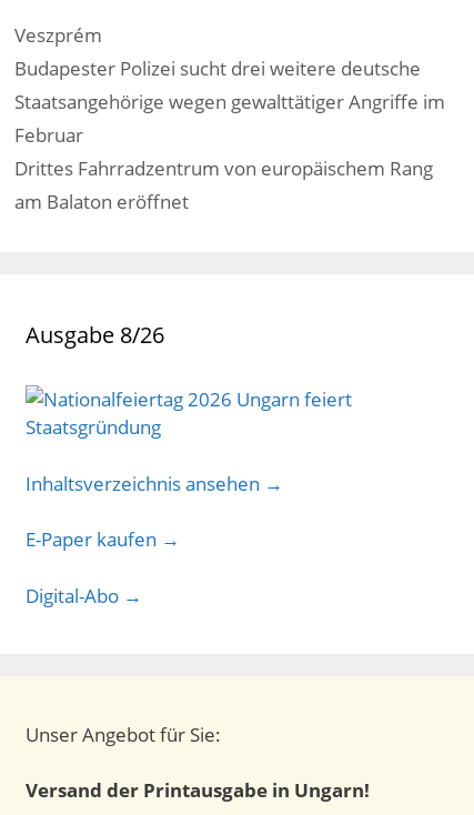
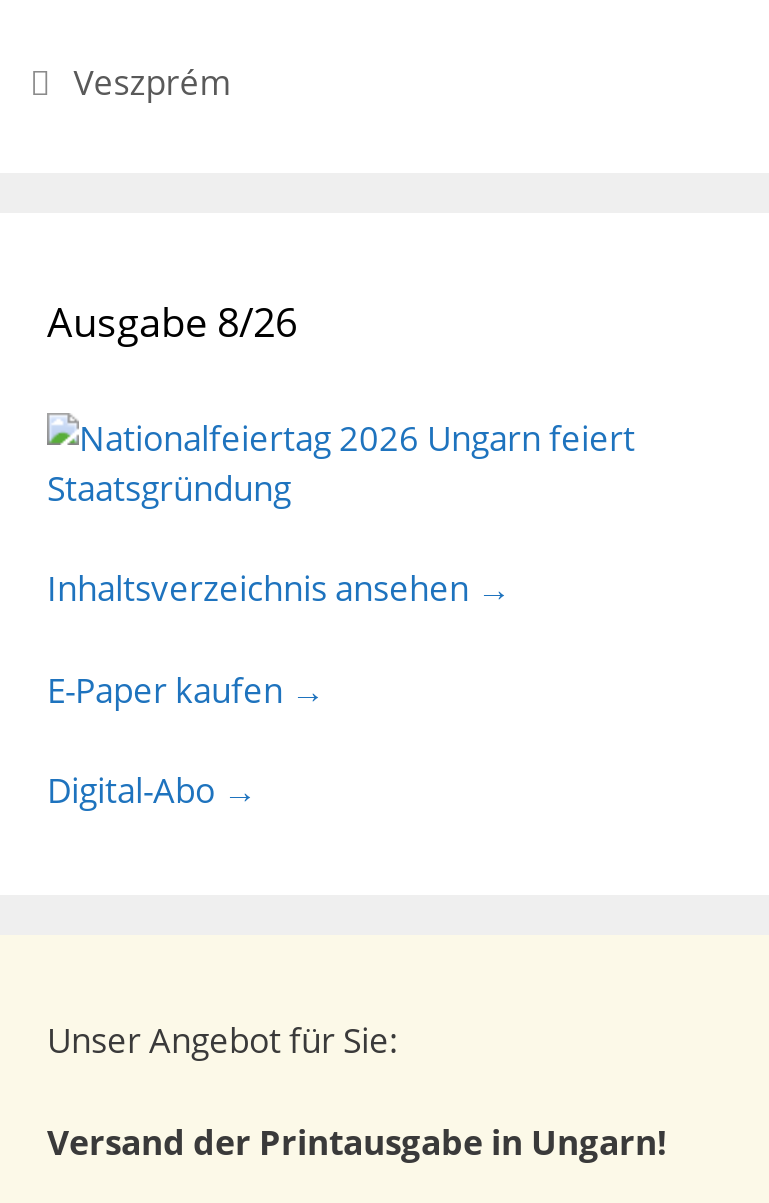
[14,56,445,215] Budapester Polizei sucht drei weitere deutsche | Staatsangehörige wegen gewalttätiger Angriffe im | Februar | Drittes Fahrradzentrum von europäischem Rang | am Balaton eröffnet -> none

